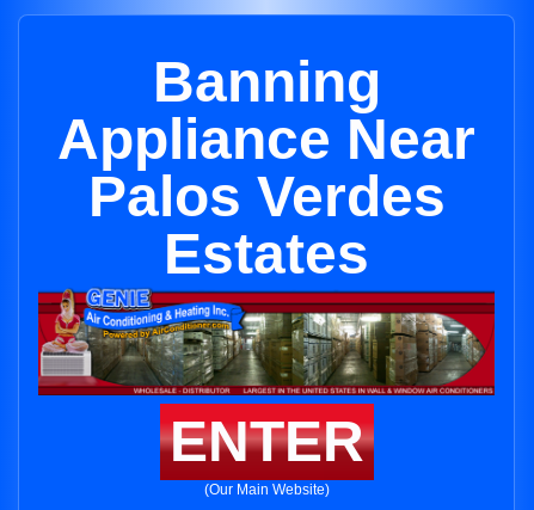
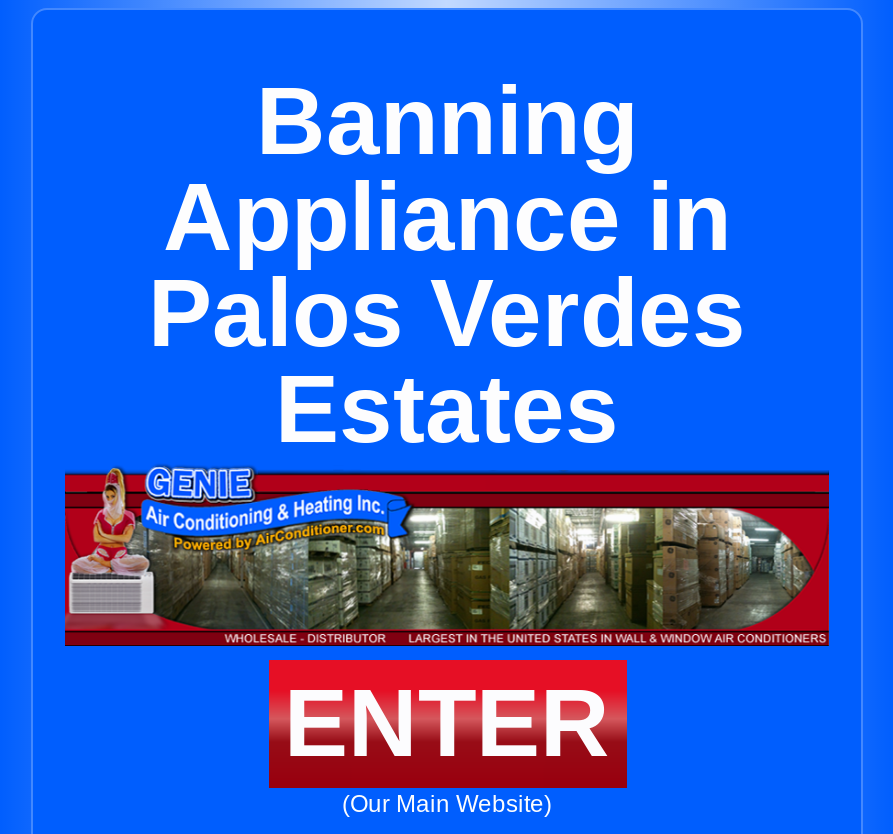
[57,107,475,171] Appliance Near -> [163,164,731,270] Appliance in

